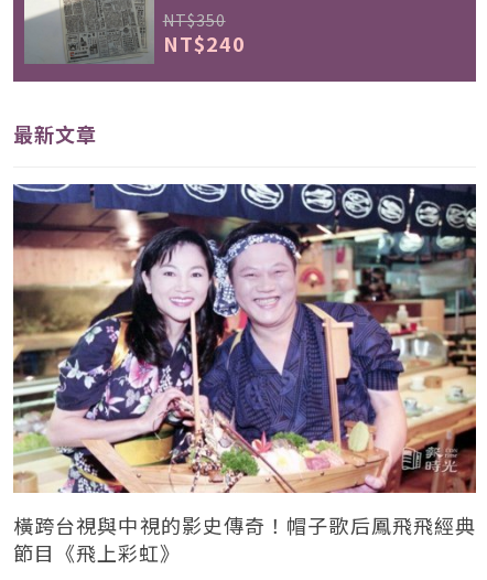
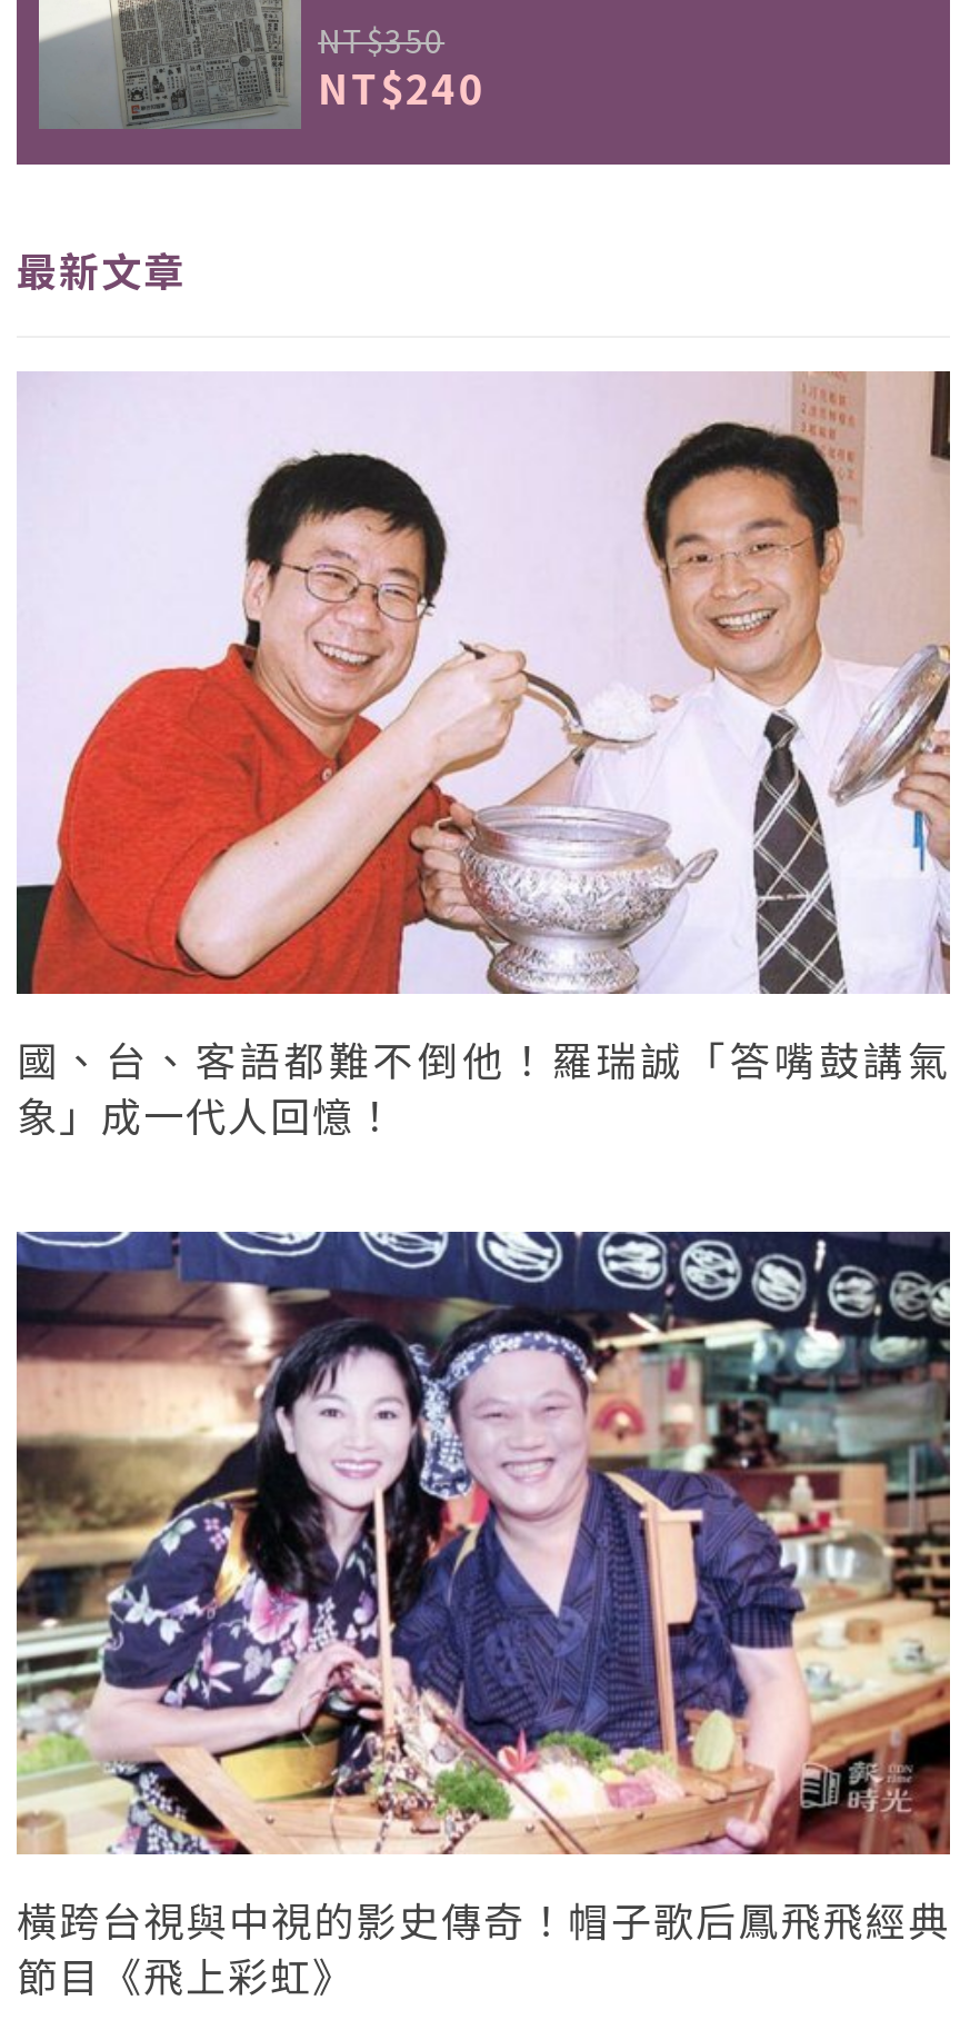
none -> [17,369,950,1143] [image] | 國、台、客語都難不倒他！羅瑞誠「答嘴鼓講氣 | 象」成一代人回憶！

